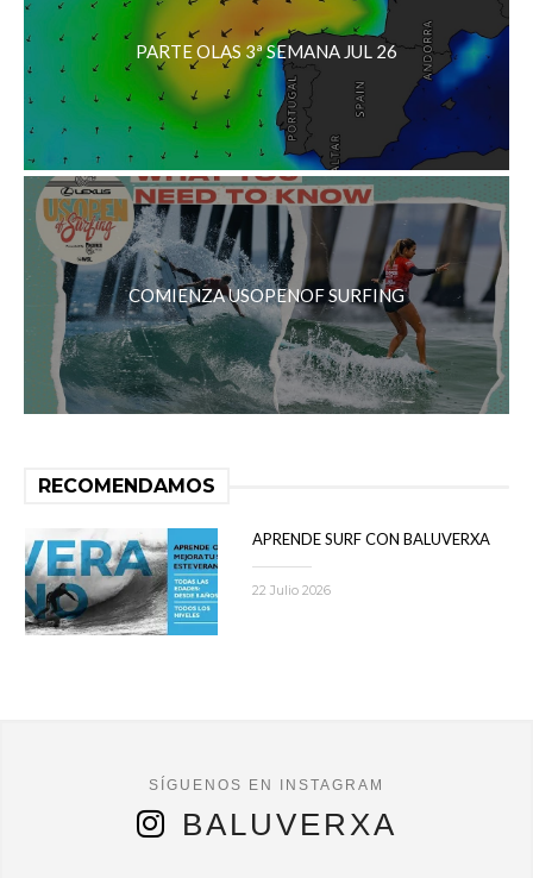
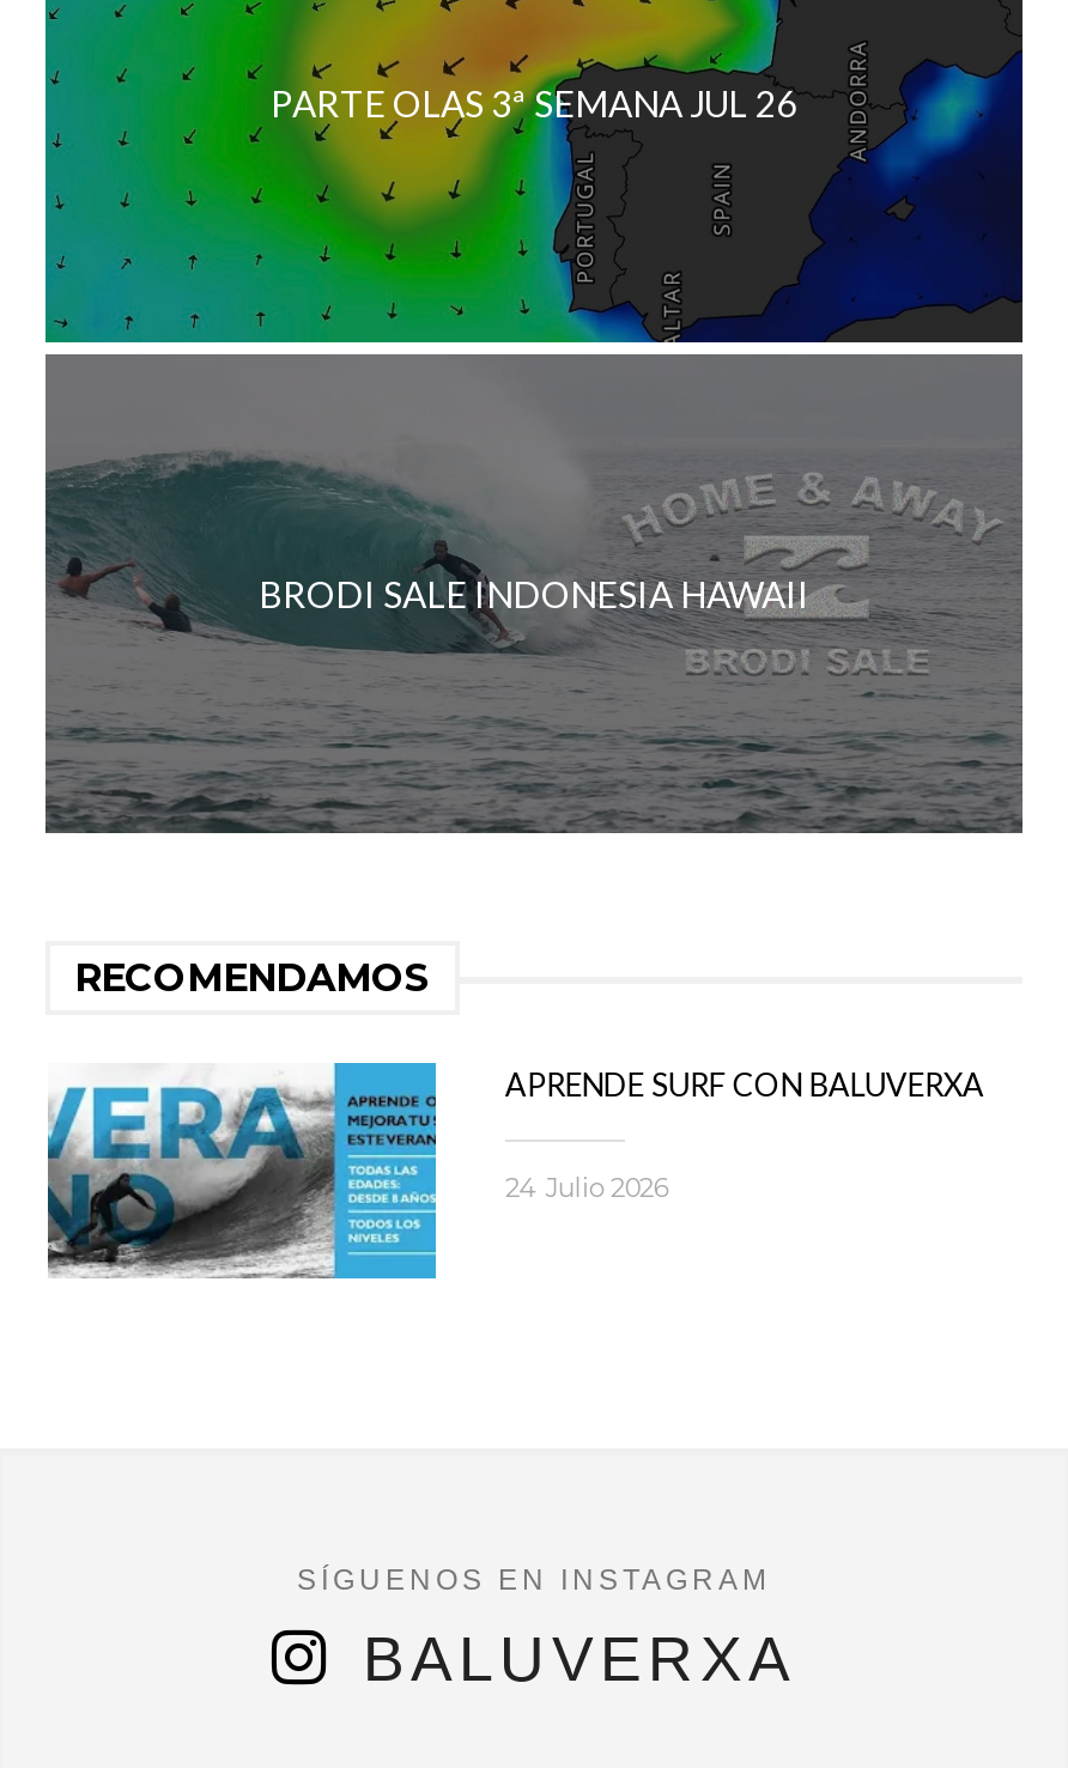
[25,176,506,414] [image] | COMIENZA USOPENOF SURFING -> [48,354,1020,833] [image] | BRODI SALE INDONESIA HAWAII
[252,582,331,599] 22 Julio 2026 -> [505,1171,668,1204] 24 Julio 2026

